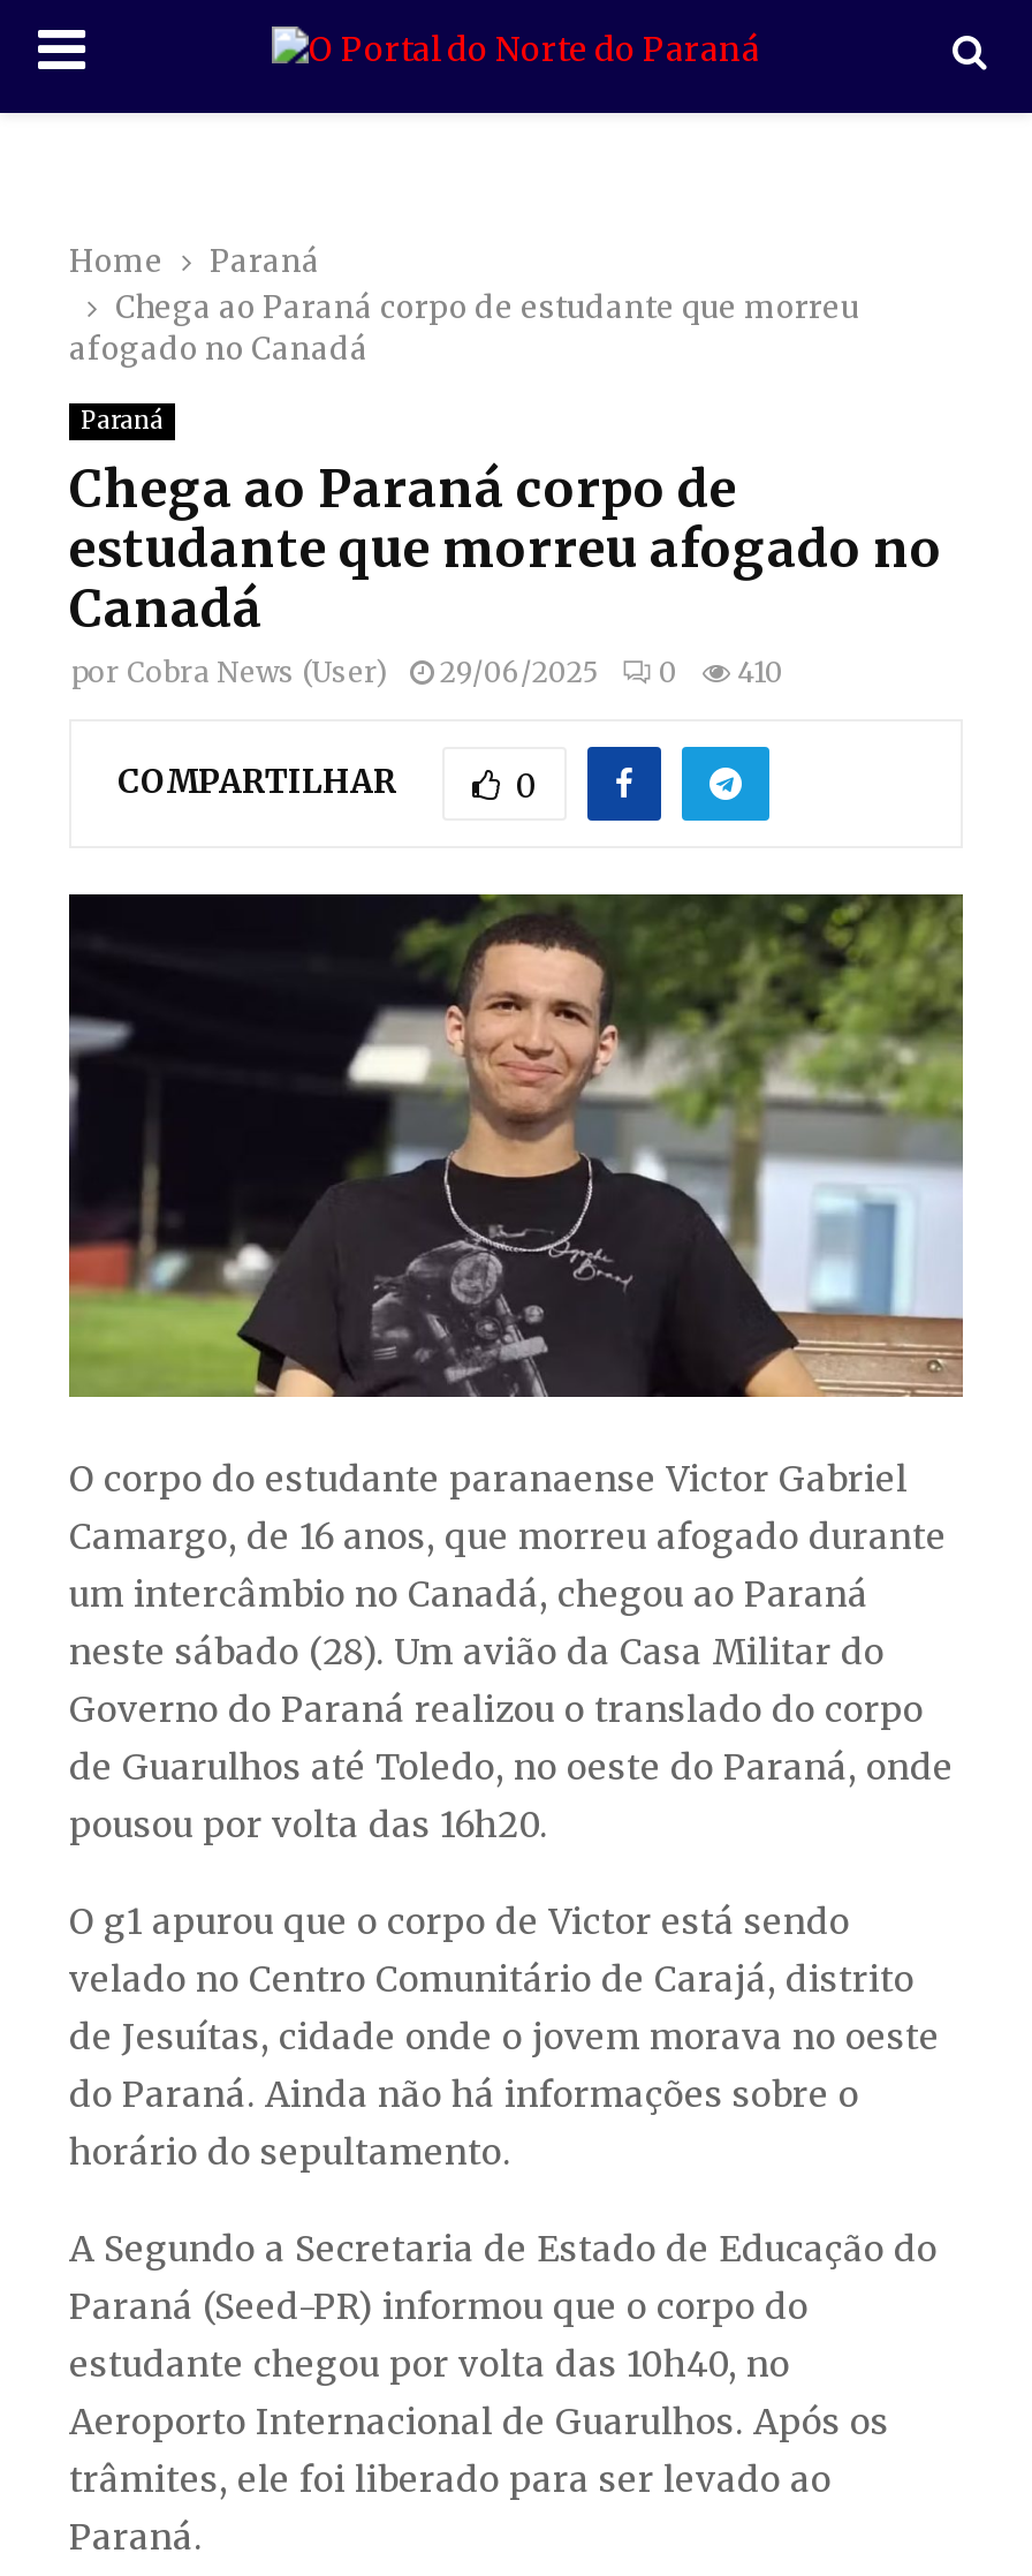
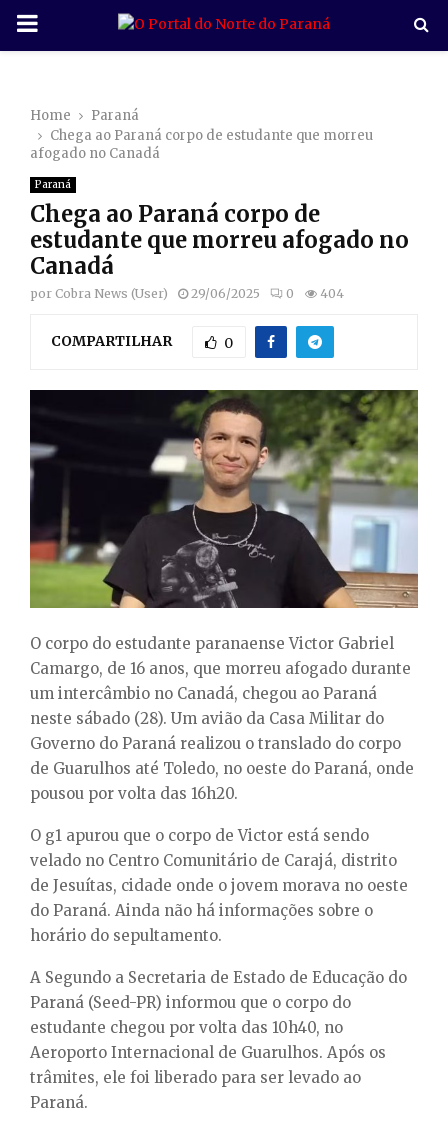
[737,655,783,689] 410 -> [320,286,344,301] 404

